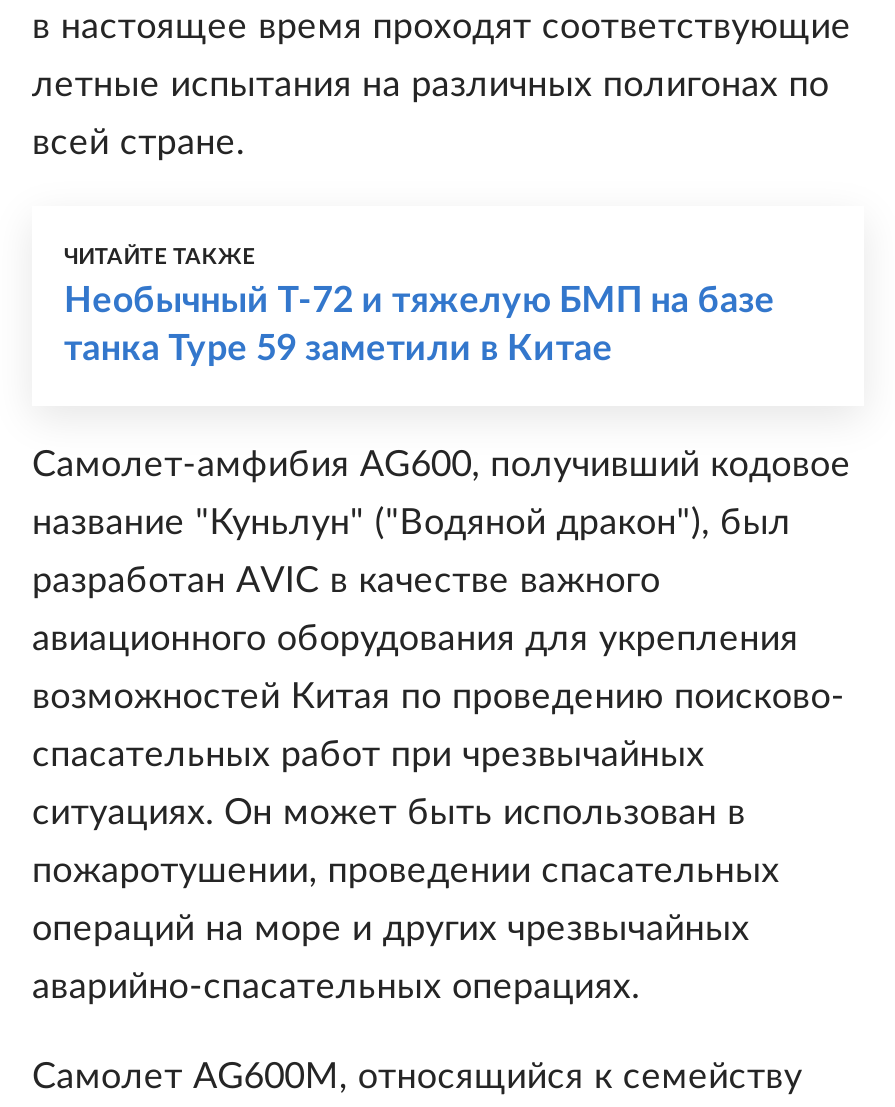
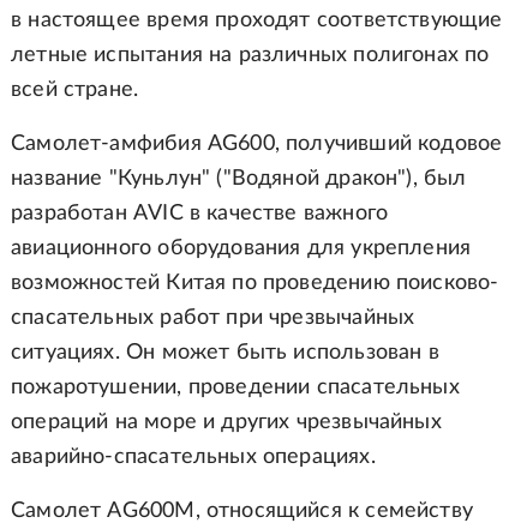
[64,247,775,369] ЧИТАЙТЕ ТАКЖЕ | Необычный Т-72 и тяжелую БМП на базе | танка Type 59 заметили в Китае -> none

